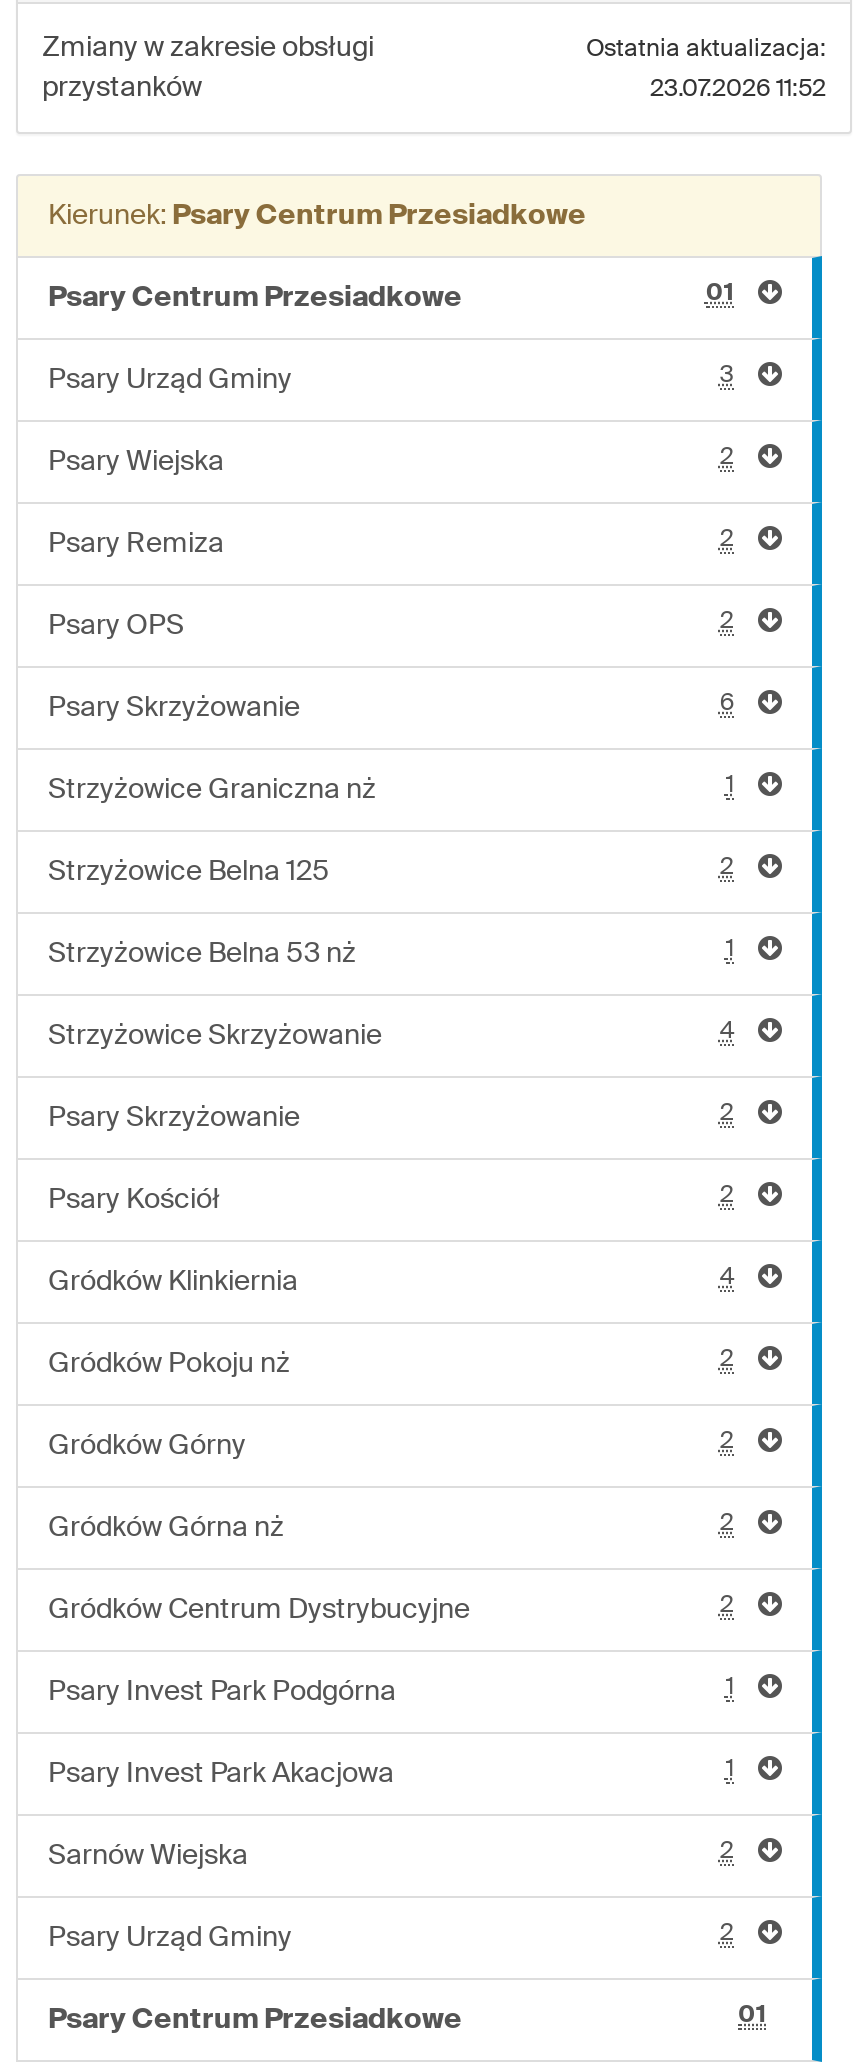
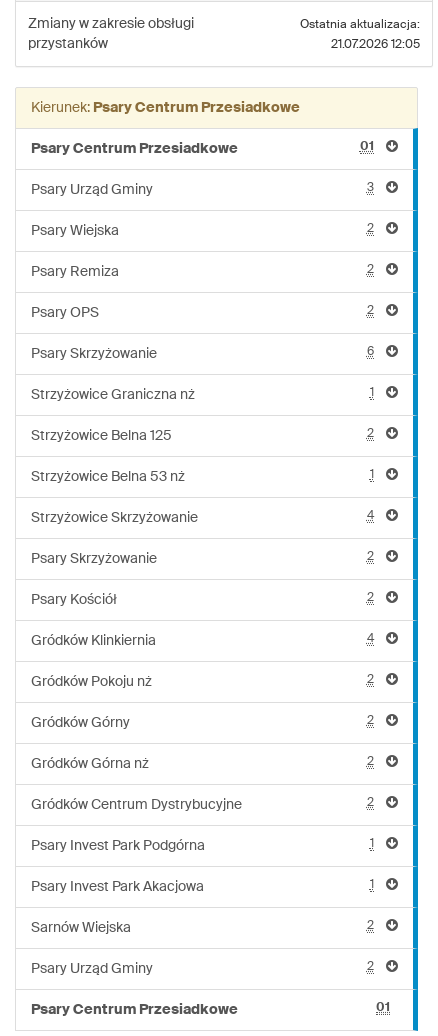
[650,78,826,102] 23.07.2026 11:52 -> [331,39,420,51] 21.07.2026 12:05

